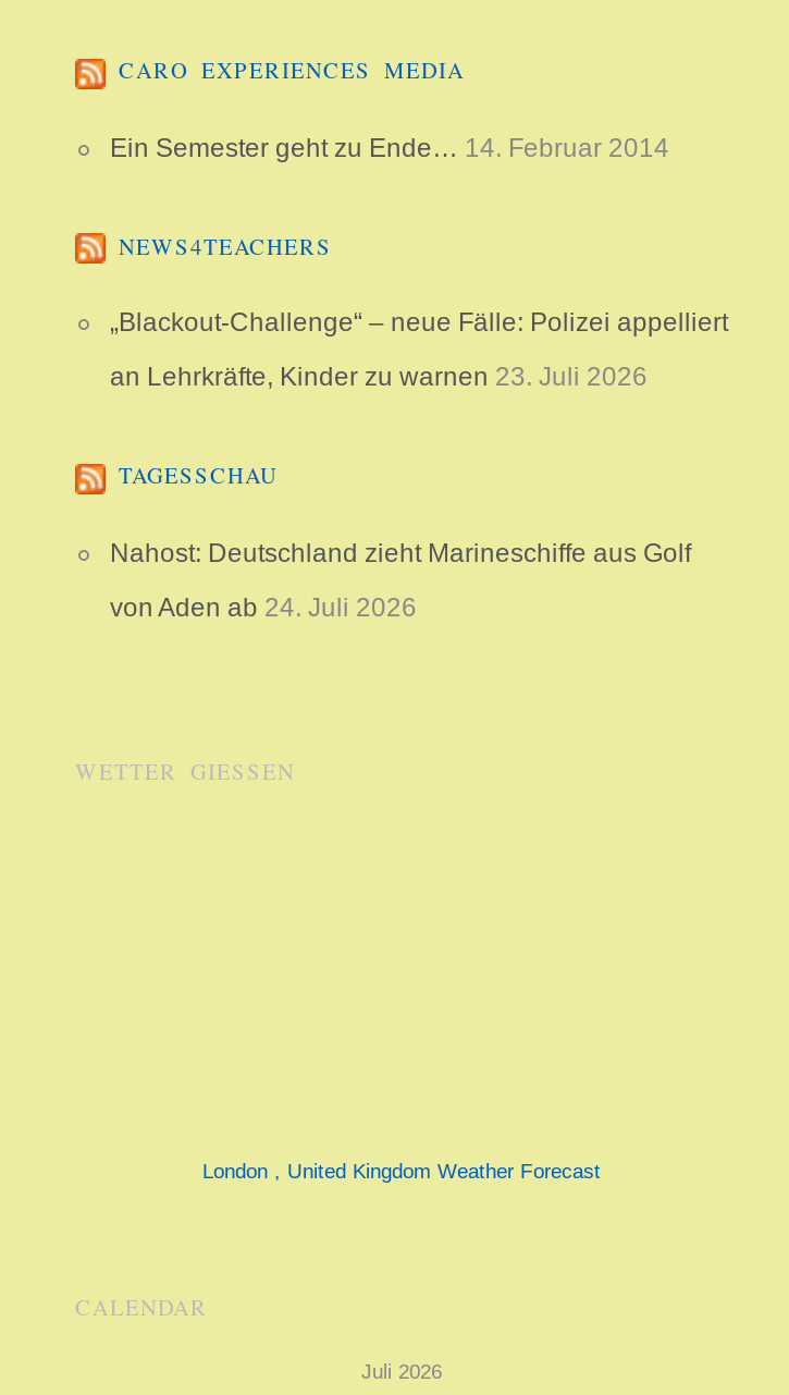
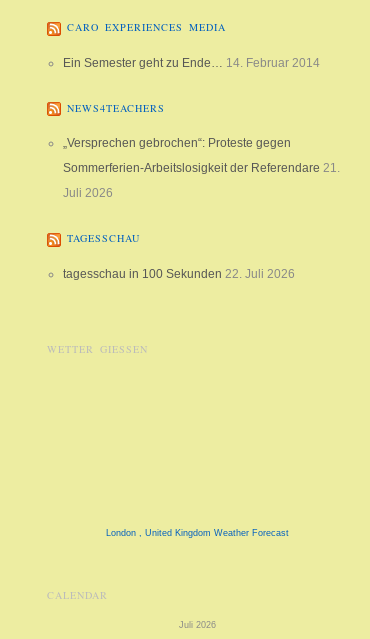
[110,308,728,392] „Blackout-Challenge“ – neue Fälle: Polizei appelliert | an Lehrkräfte, Kinder zu warnen 23. Juli 2026 -> [63,136,340,200] „Versprechen gebrochen“: Proteste gegen | Sommerferien-Arbeitslosigkeit der Referendare 21. | Juli 2026
moved [119,460,278,490] -> [67,231,140,245]: TAGESSCHAU
[110,538,691,623] Nahost: Deutschland zieht Marineschiffe aus Golf | von Aden ab 24. Juli 2026 -> [63,267,295,281] tagesschau in 100 Sekunden 22. Juli 2026

